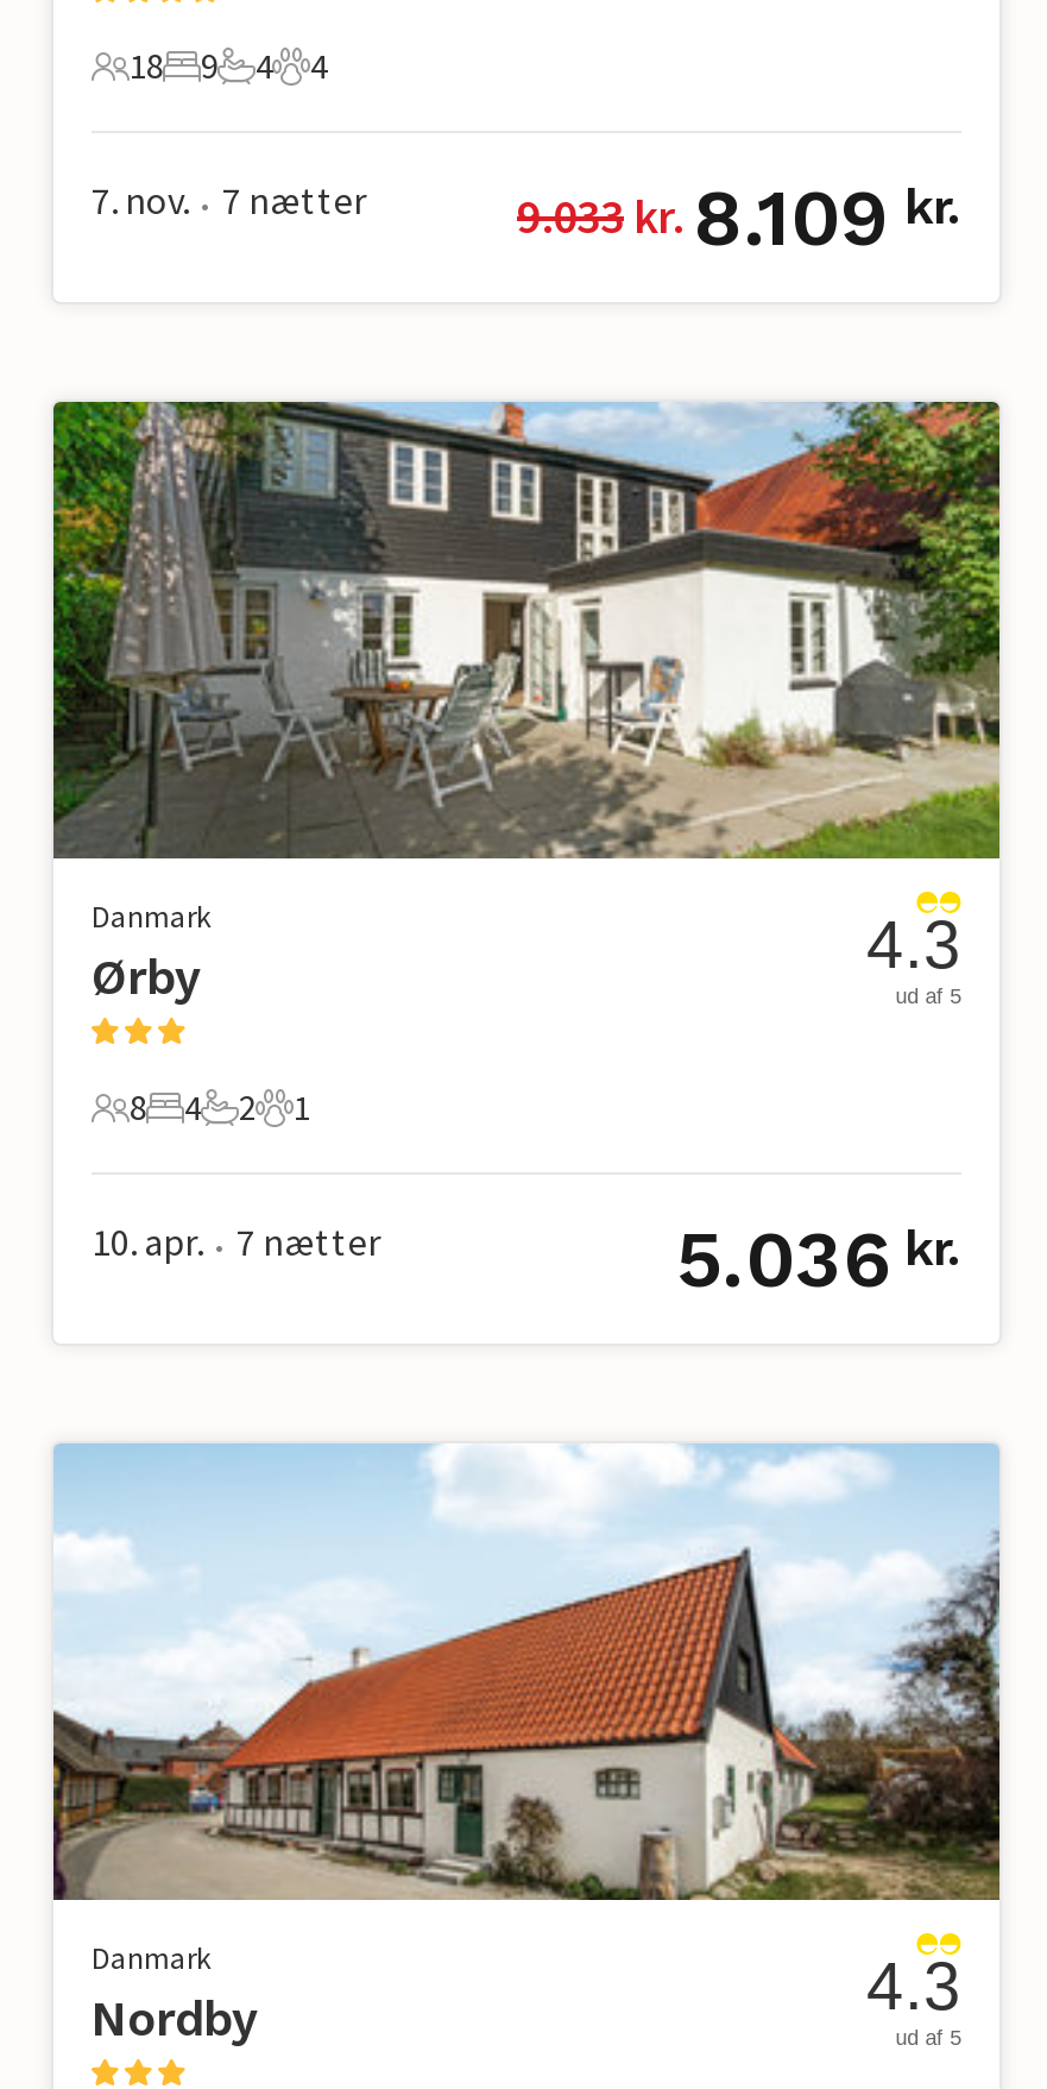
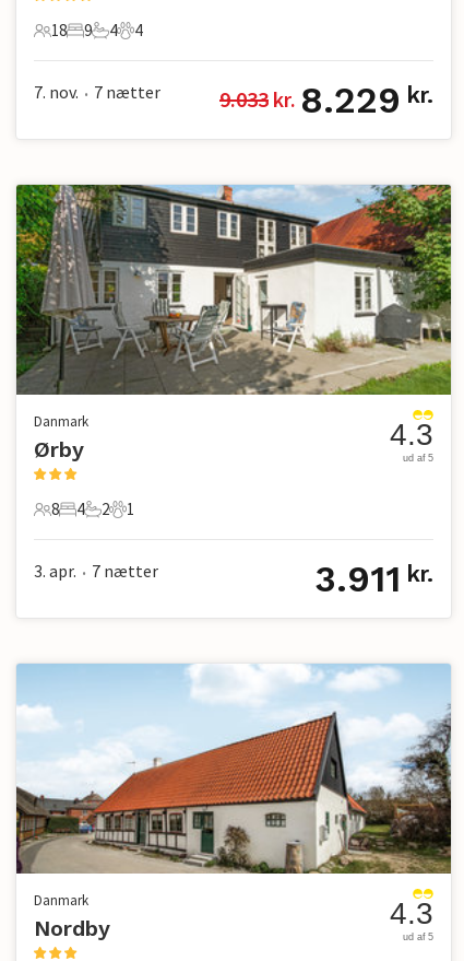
[517,171,961,263] 9.033kr. 8.109 kr. -> [219,78,433,121] 9.033kr. 8.229 kr.
[92,1218,381,1265] 10. apr. • 7 nætter -> [34,560,158,582] 3. apr. • 7 nætter
[676,1213,961,1306] 5.036 kr. -> [314,558,433,600] 3.911 kr.

